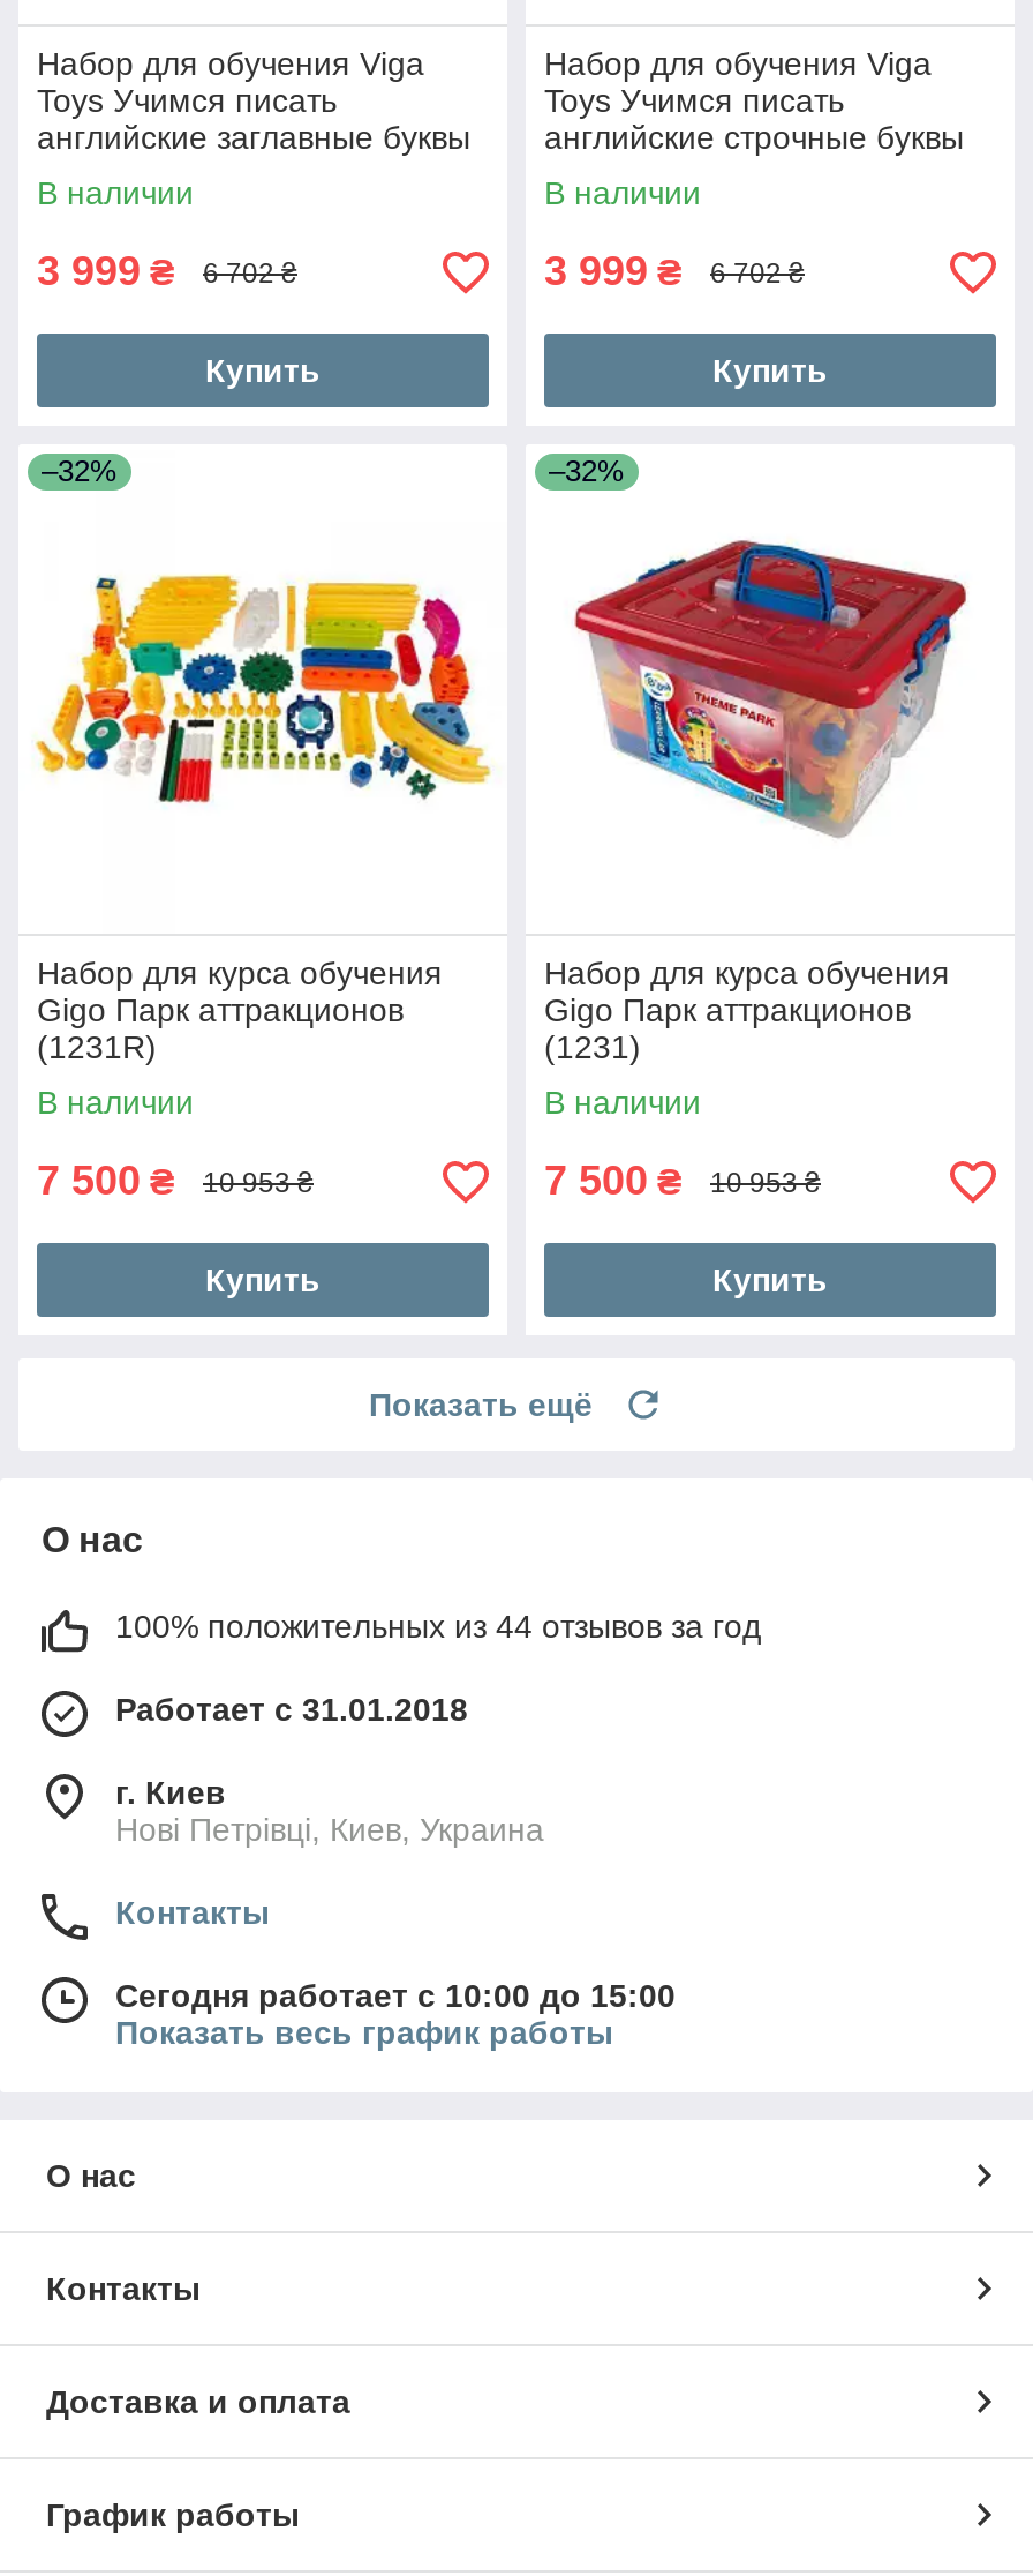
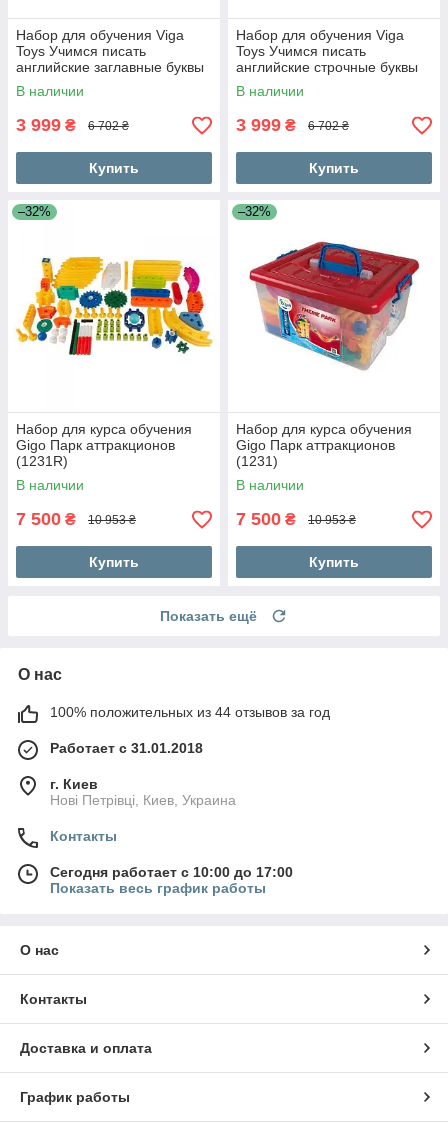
[115,1978,676,2015] Сегодня работает с 10:00 до 15:00 -> [50,864,293,880] Сегодня работает с 10:00 до 17:00

